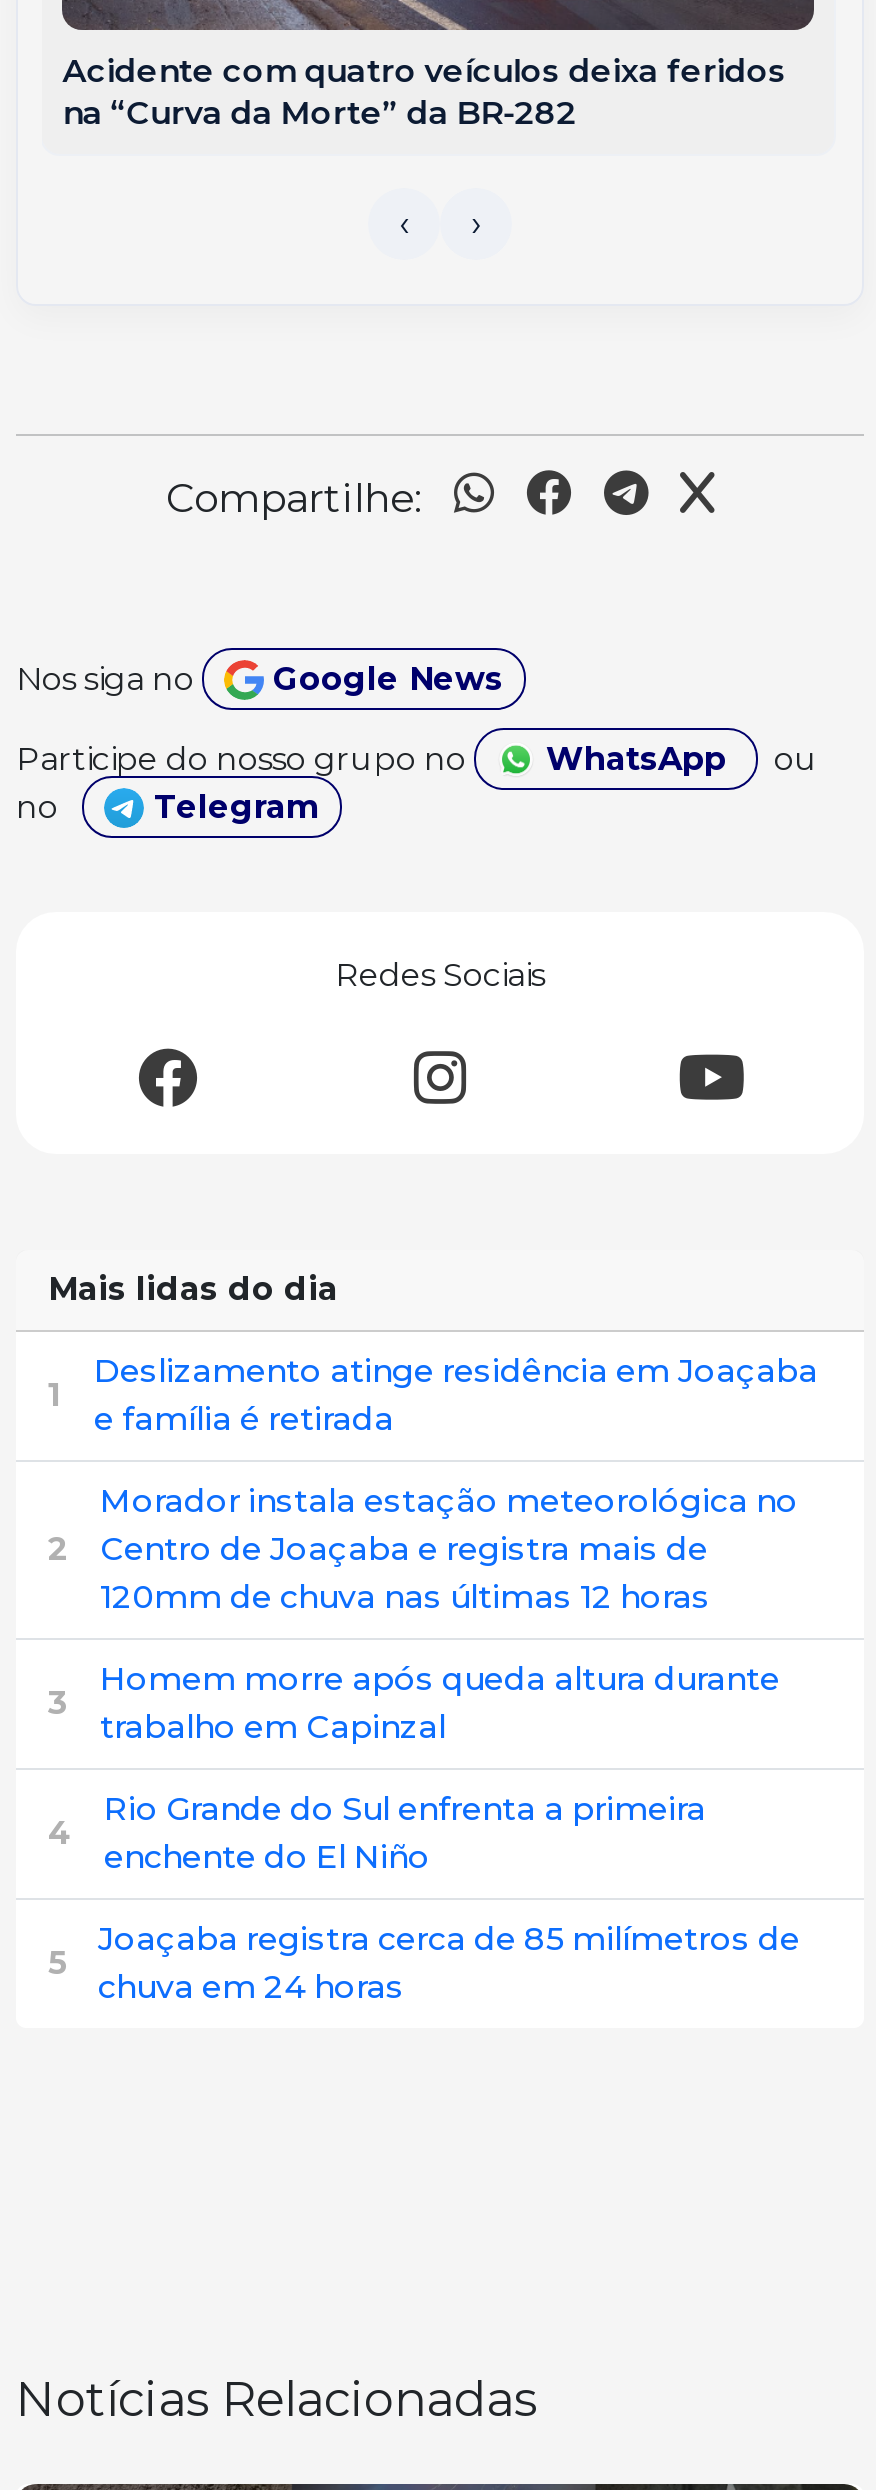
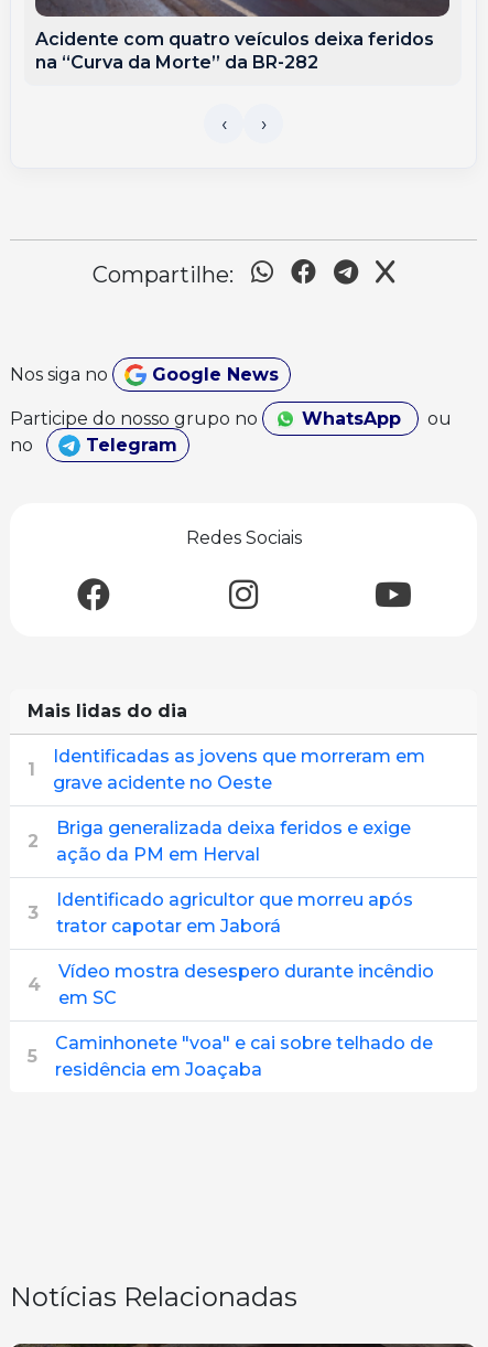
[94,1352,818,1438] Deslizamento atinge residência em Joaçaba | e família é retirada -> [53,746,425,793] Identificadas as jovens que morreram em | grave acidente no Oeste
[100,1482,798,1616] Morador instala estação meteorológica no | Centro de Joaçaba e registra mais de | 120mm de chuva nas últimas 12 horas -> [56,817,411,865] Briga generalizada deixa feridos e exige | ação da PM em Herval
[100,1660,780,1746] Homem morre após queda altura durante | trabalho em Capinzal -> [56,889,413,937] Identificado agricultor que morreu após | trator capotar em Jaborá
[104,1790,706,1876] Rio Grande do Sul enfrenta a primeira | enchente do El Niño -> [58,961,434,1008] Vídeo mostra desespero durante incêndio | em SC
[98,1920,800,2006] Joaçaba registra cerca de 85 milímetros de | chuva em 24 horas -> [55,1032,433,1080] Caminhonete "voa" e cai sobre telhado de | residência em Joaçaba

